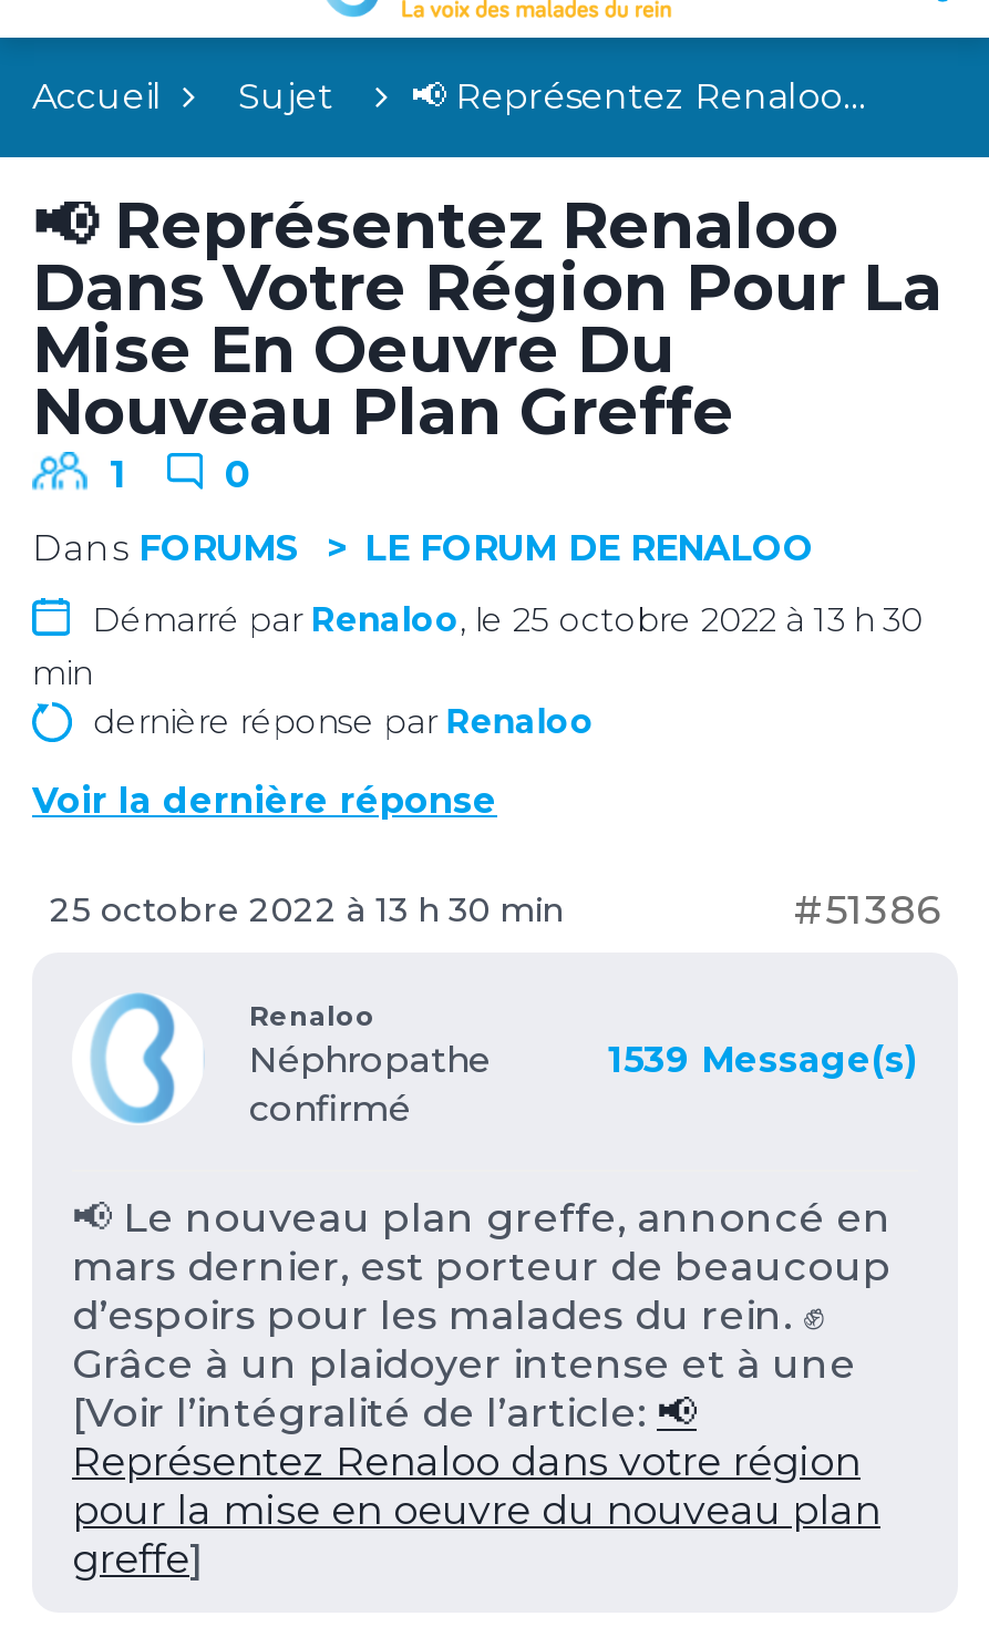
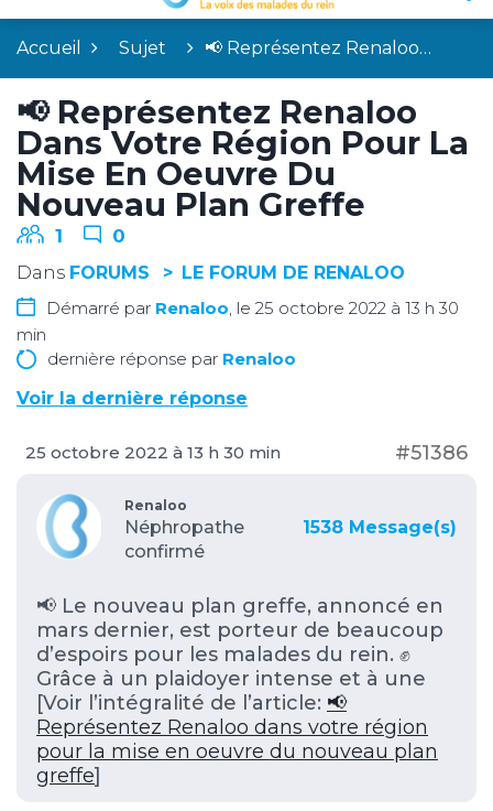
[608,1038,918,1080] 1539 Message(s) -> [303,516,457,537] 1538 Message(s)

